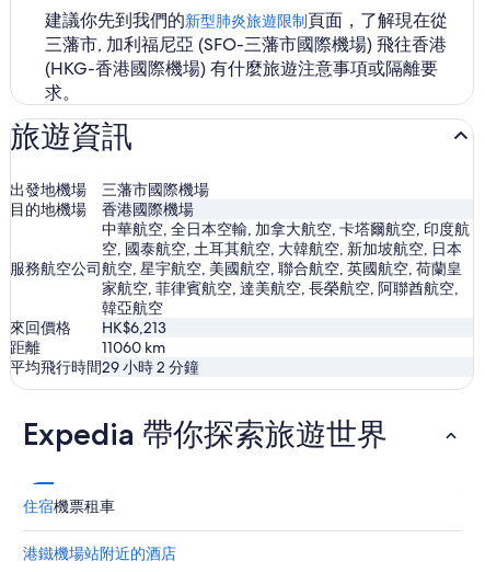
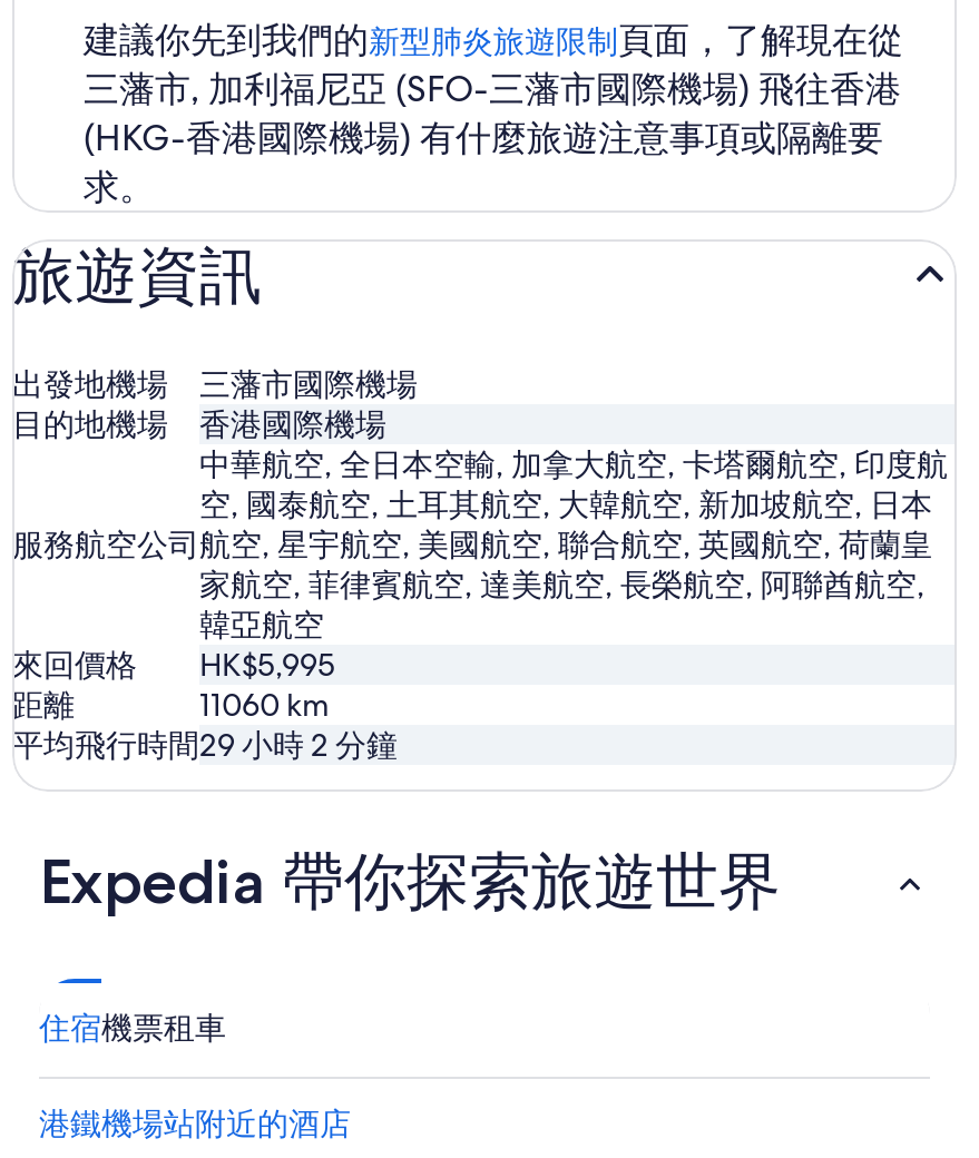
[10,318,166,338] 來回價格 HK$6,213 -> [12,645,335,685] 來回價格 HK$5,995

